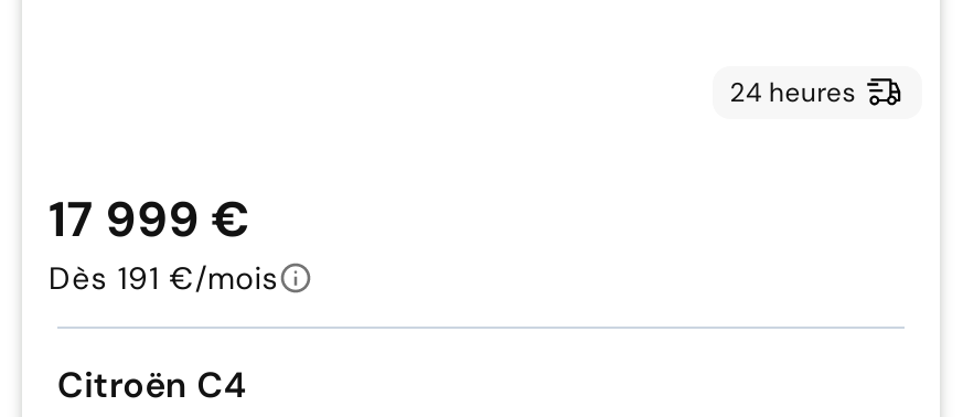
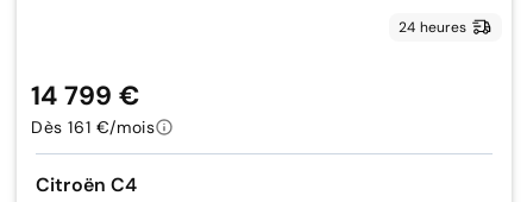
[49,187,279,297] 17 999 € | Dès 191 €/mois -> [31,78,155,138] 14 799 € | Dès 161 €/mois

